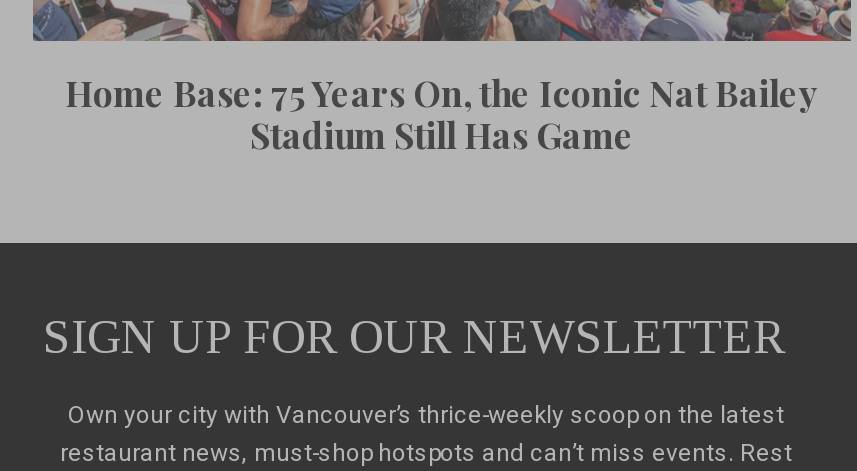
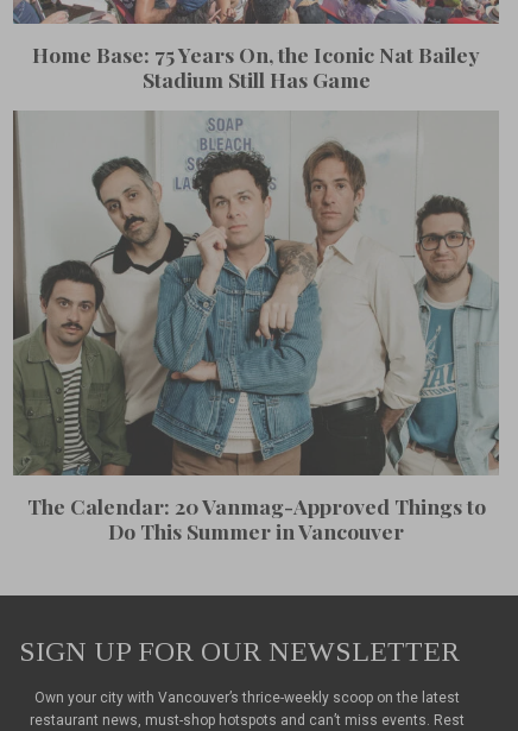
none -> [13,109,500,544] [image] | The Calendar: 20 Vanmag-Approved Things to | Do This Summer in Vancouver

